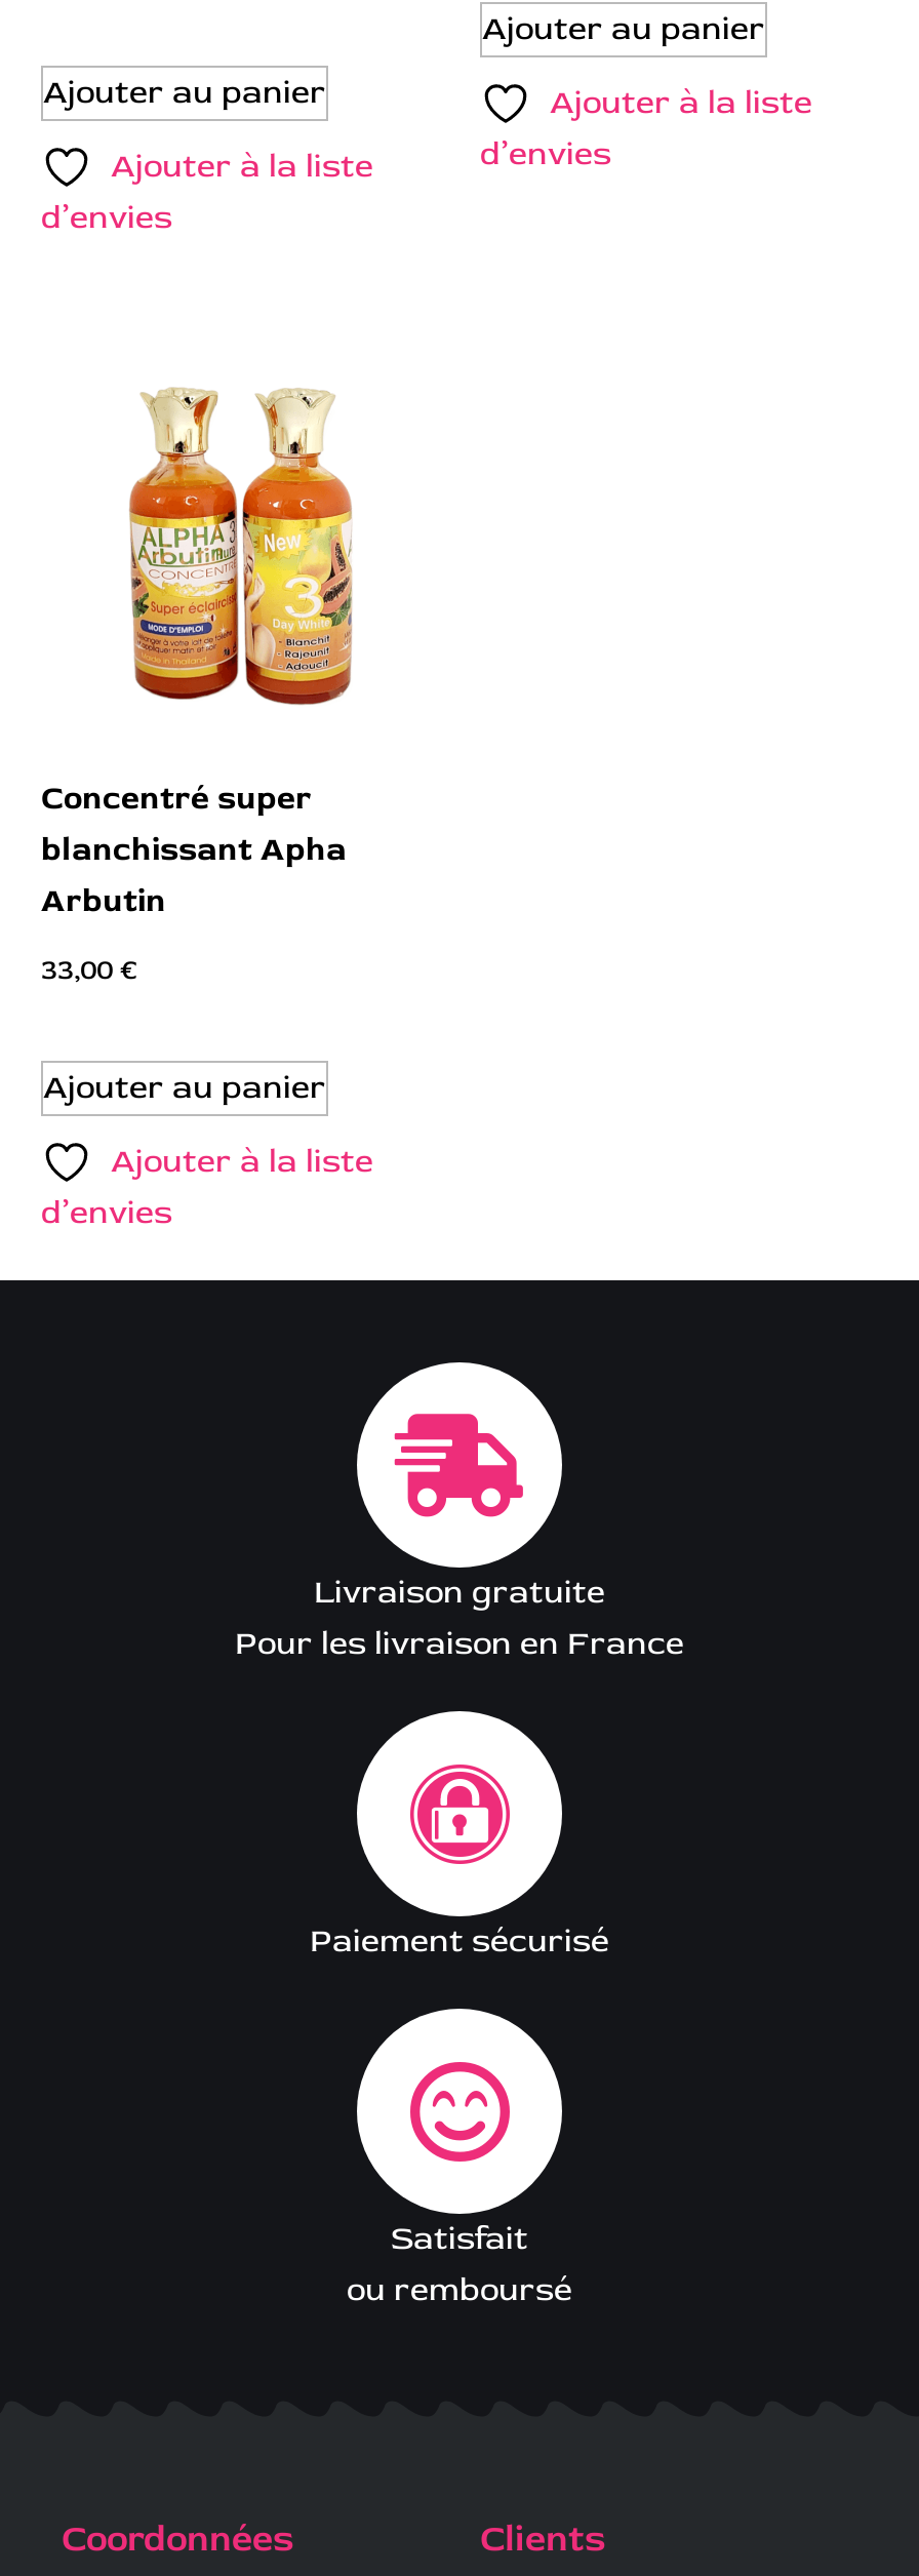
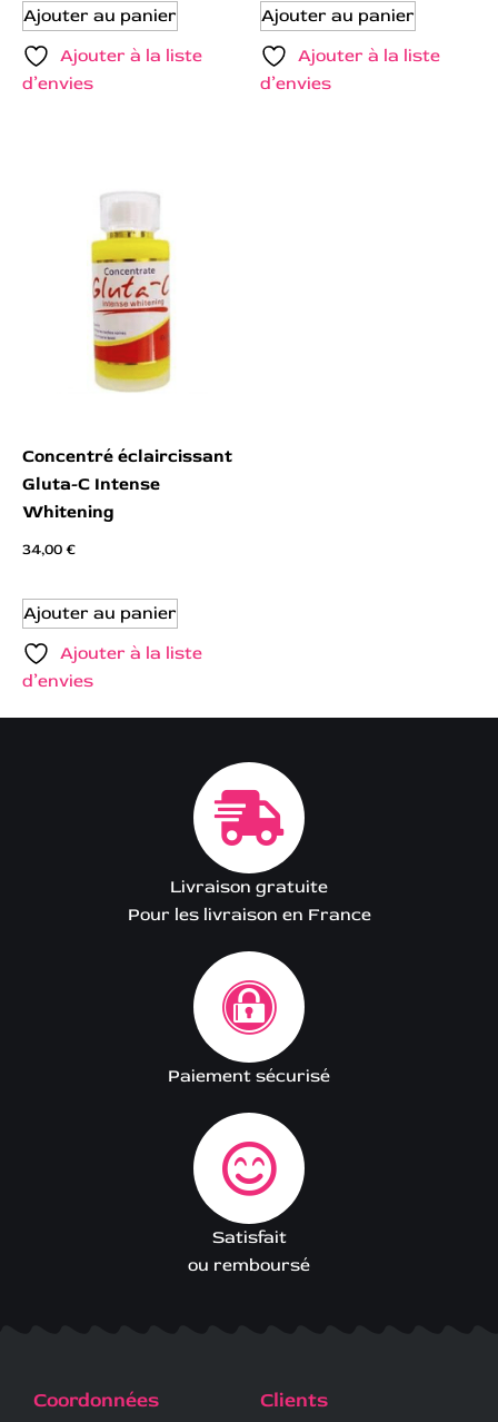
moved [41,71,373,238] -> [22,5,202,95]: Ajouter au panier | Ajouter à la liste | d’envies
[127,386,353,708] [image] -> [71,194,190,379] [image]
[41,777,347,921] Concentré super | blanchissant Apha | Arbutin -> [22,445,232,523] Concentré éclaircissant | Gluta-C Intense | Whitening
[41,952,137,986] 33,00 € -> [22,540,76,559] 34,00 €

